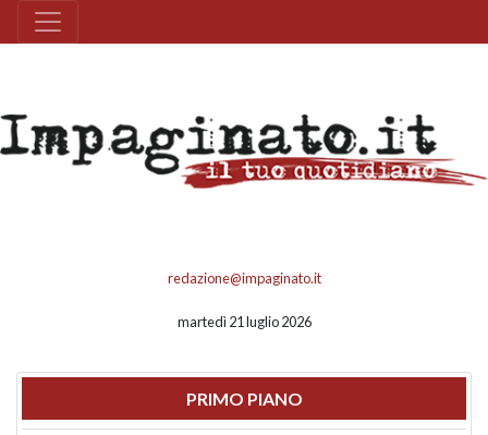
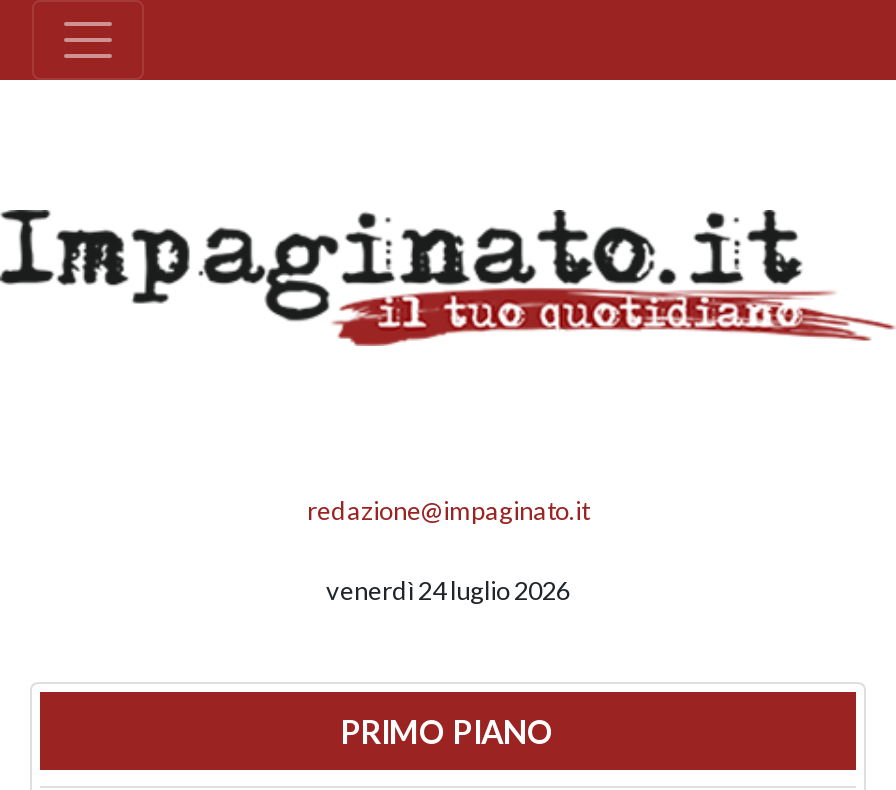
[177,313,311,331] martedì 21 luglio 2026 -> [326,575,570,607] venerdì 24 luglio 2026

